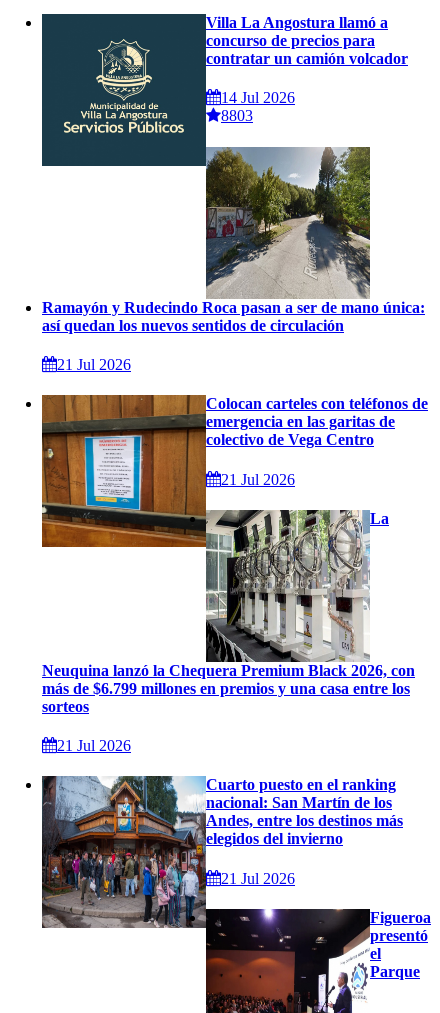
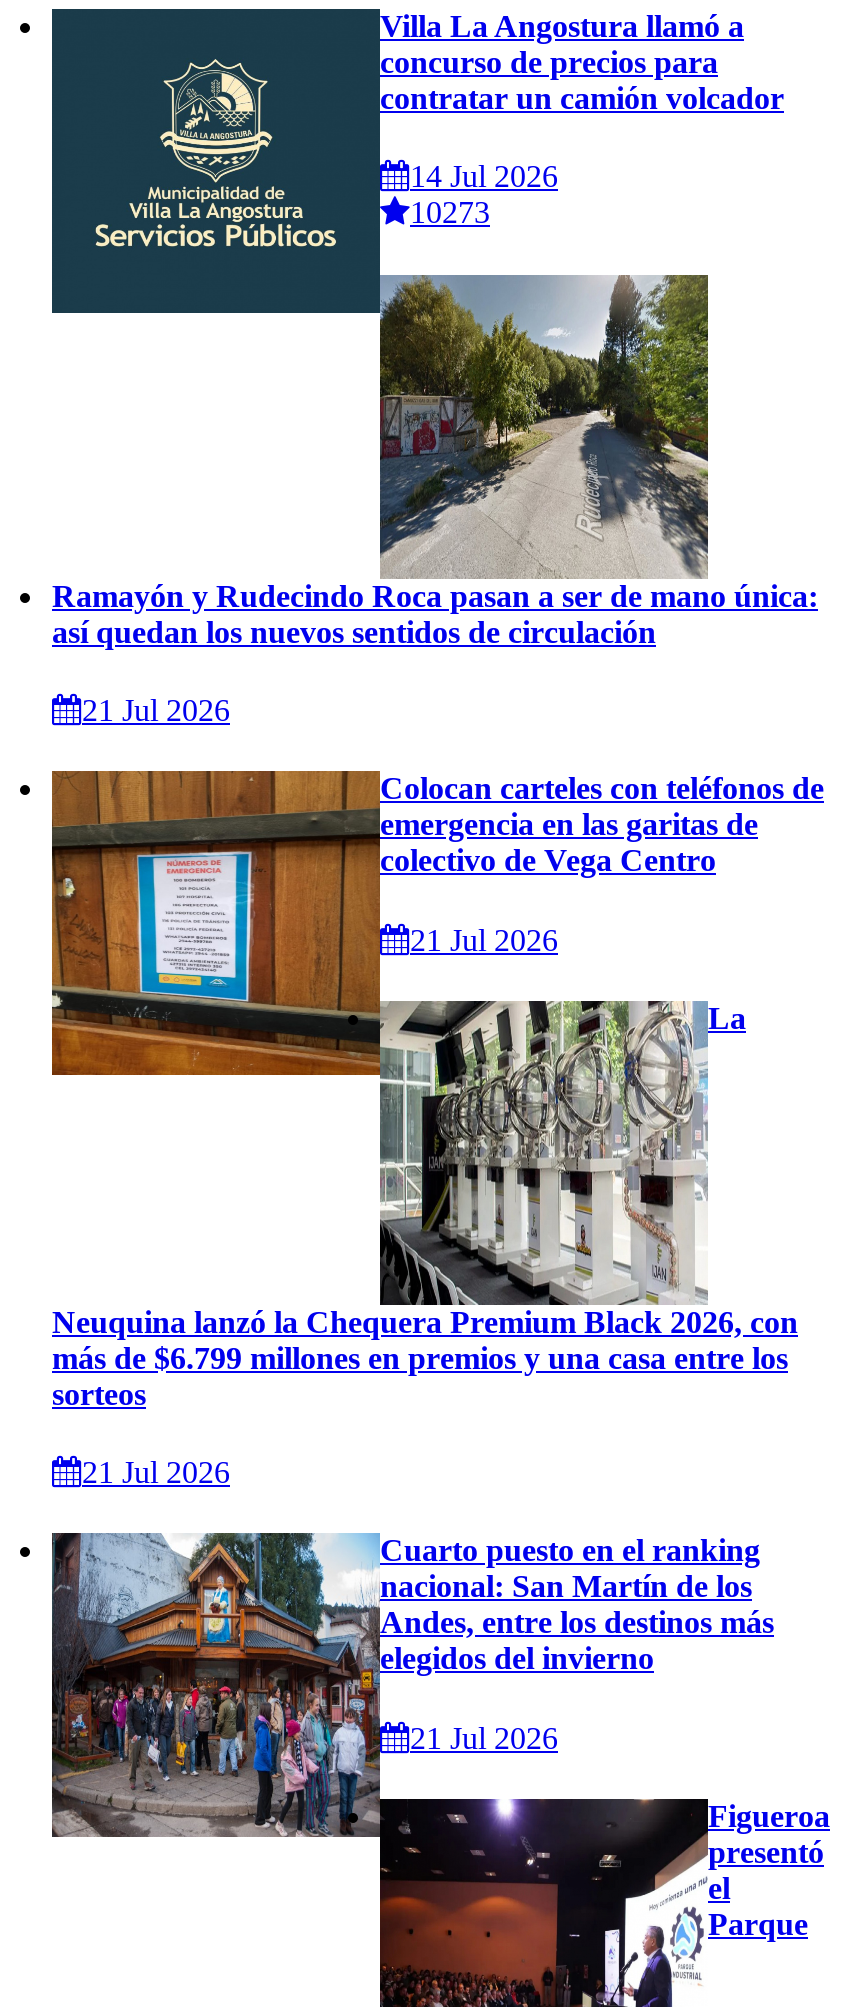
[221,107,253,124] 8803 -> [410,196,490,230] 10273

